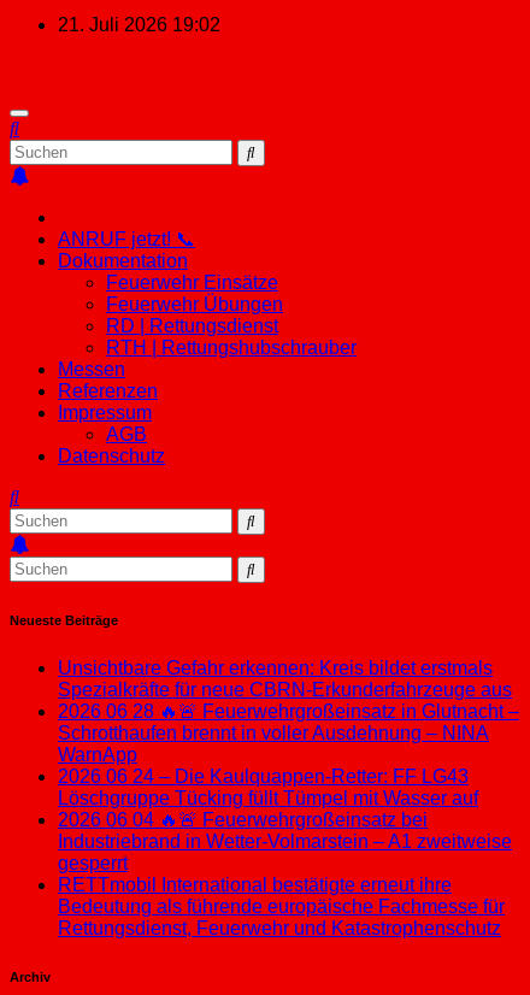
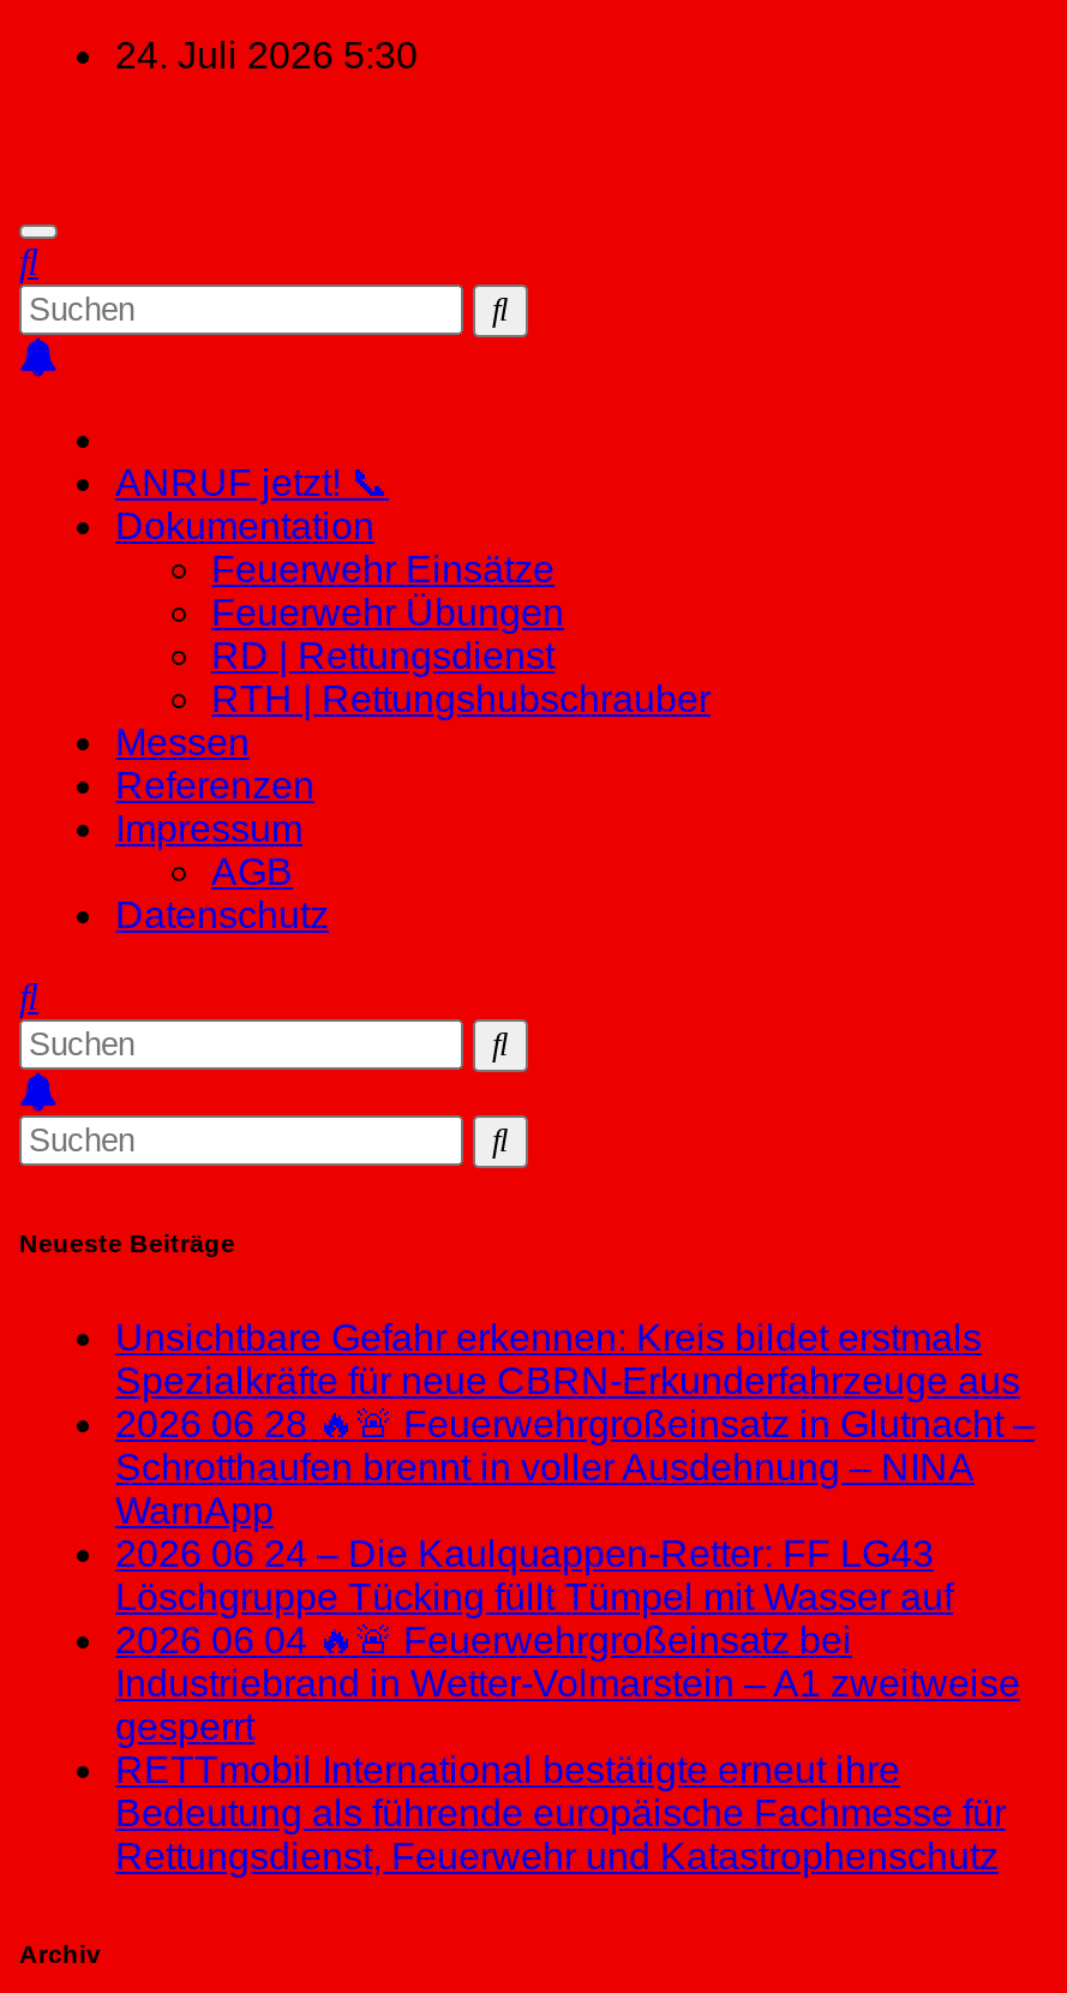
[58,14,220,35] 21. Juli 2026 19:02 -> [115,35,418,76] 24. Juli 2026 5:30

